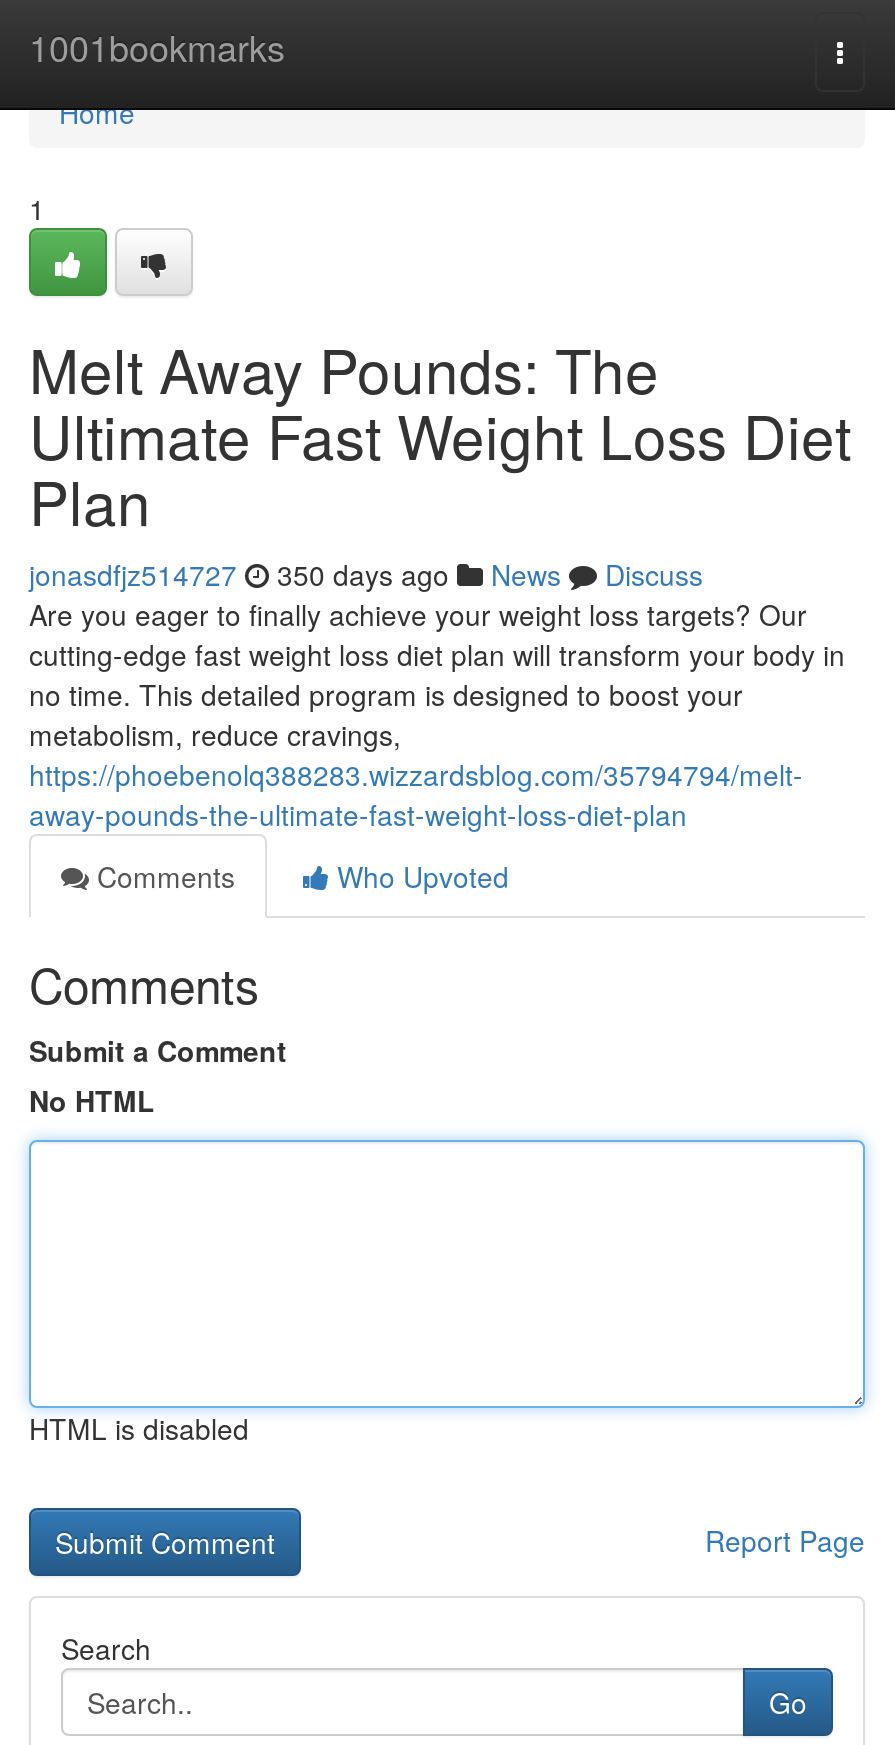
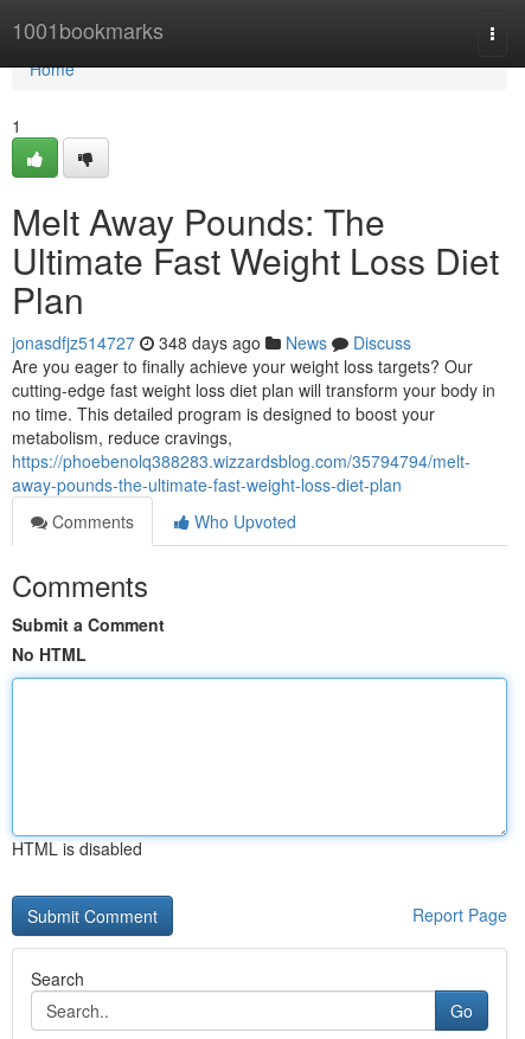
[29,554,703,594] jonasdfjz514727 350 days ago News Discuss -> [12,331,411,354] jonasdfjz514727 348 days ago News Discuss

